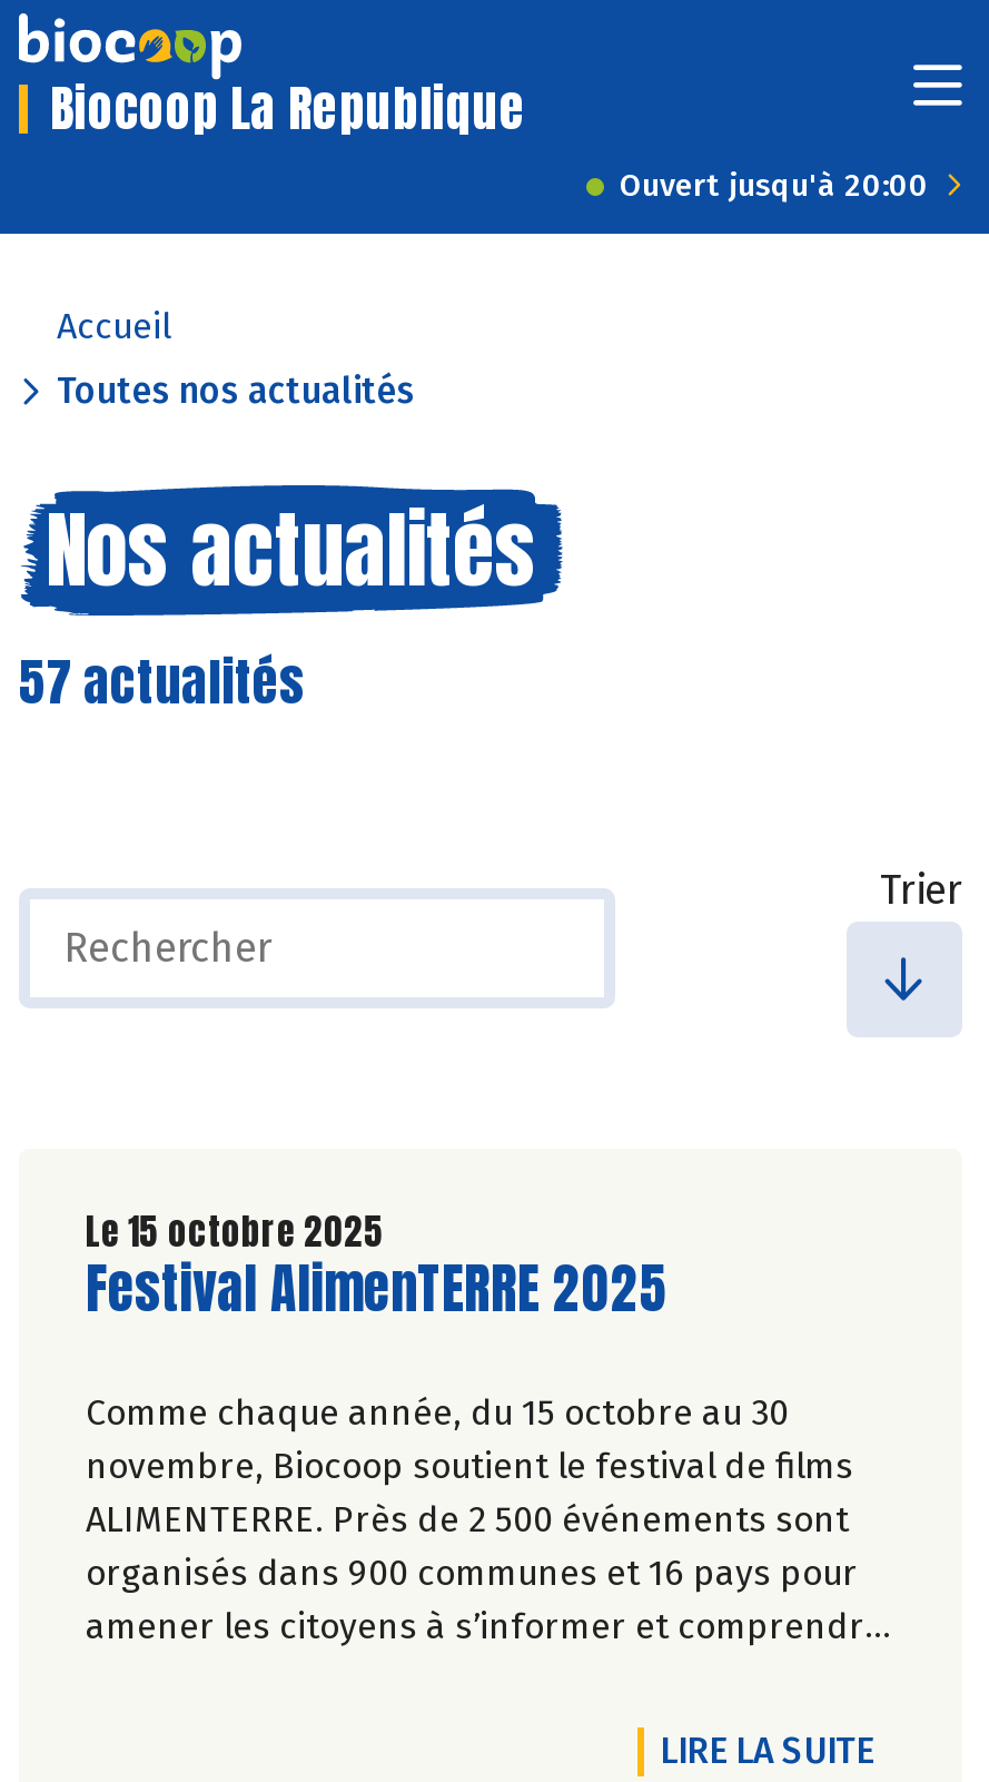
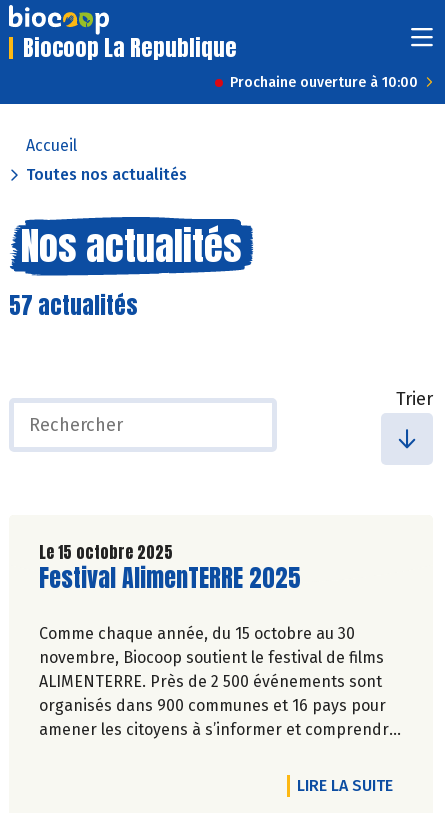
[620,167,929,205] Ouvert jusqu'à 20:00 -> [230,74,418,91] Prochaine ouverture à 10:00

